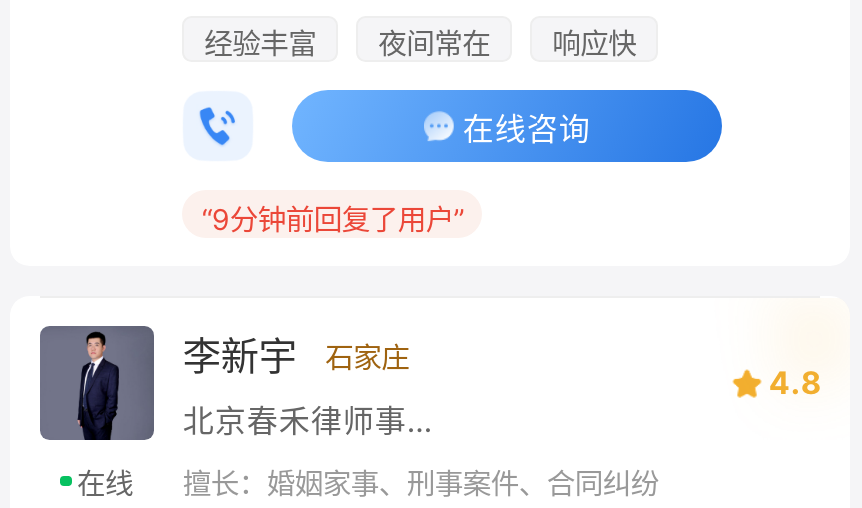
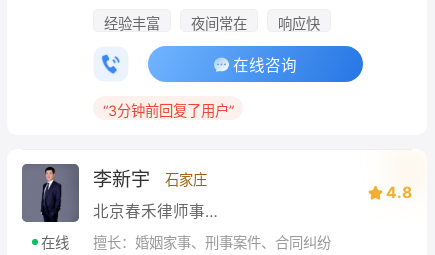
[202,202,464,236] “9分钟前回复了用户” -> [103,102,234,119] “3分钟前回复了用户”

